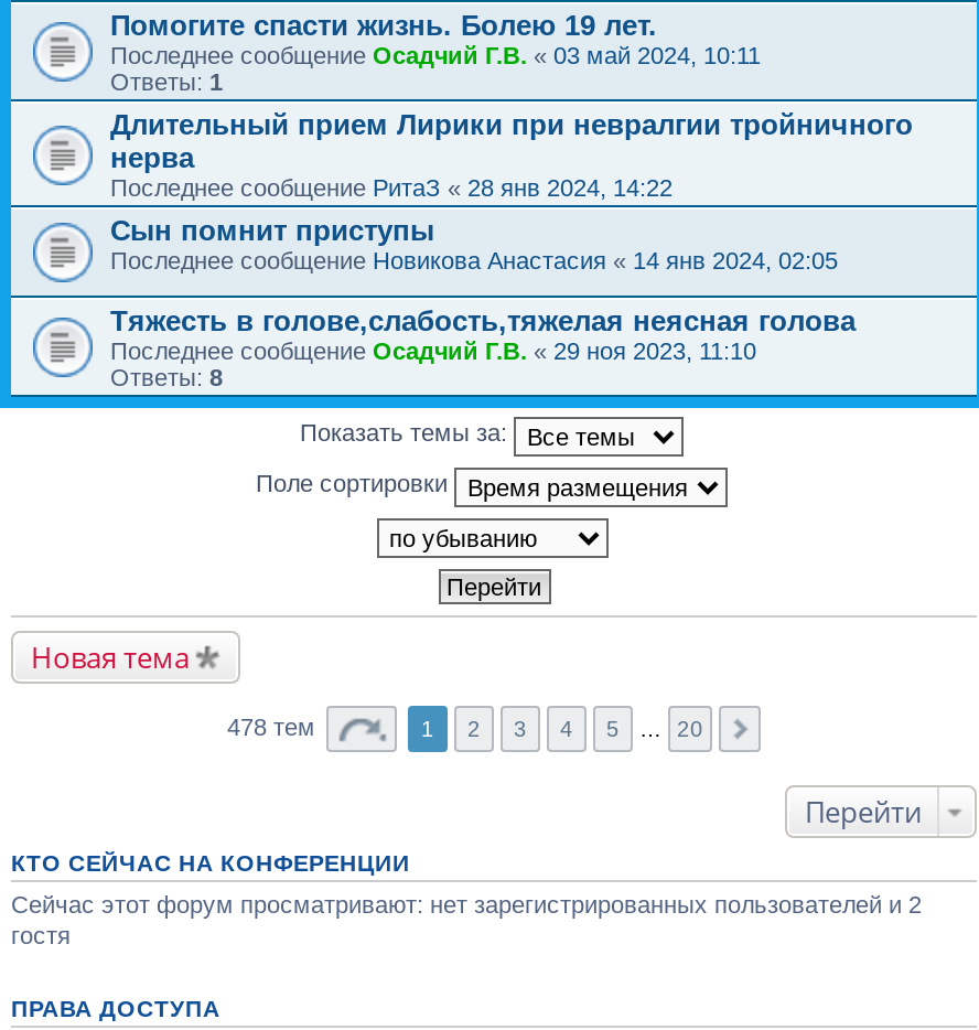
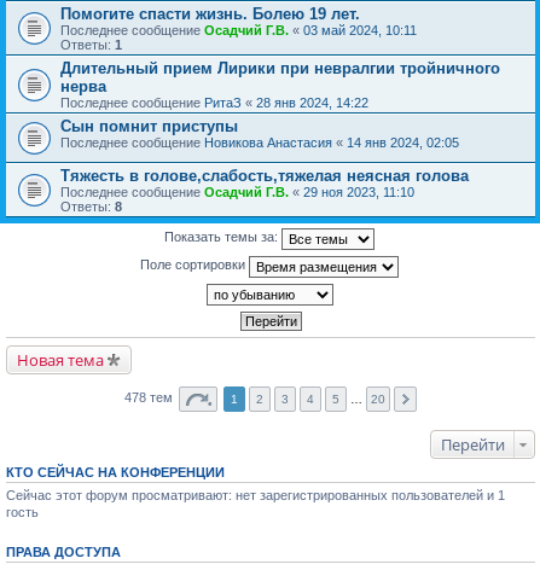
[11,890,922,947] Сейчас этот форум просматривают: нет зарегистрированных пользователей и 2 | гостя -> [6,487,505,519] Сейчас этот форум просматривают: нет зарегистрированных пользователей и 1 | гость

